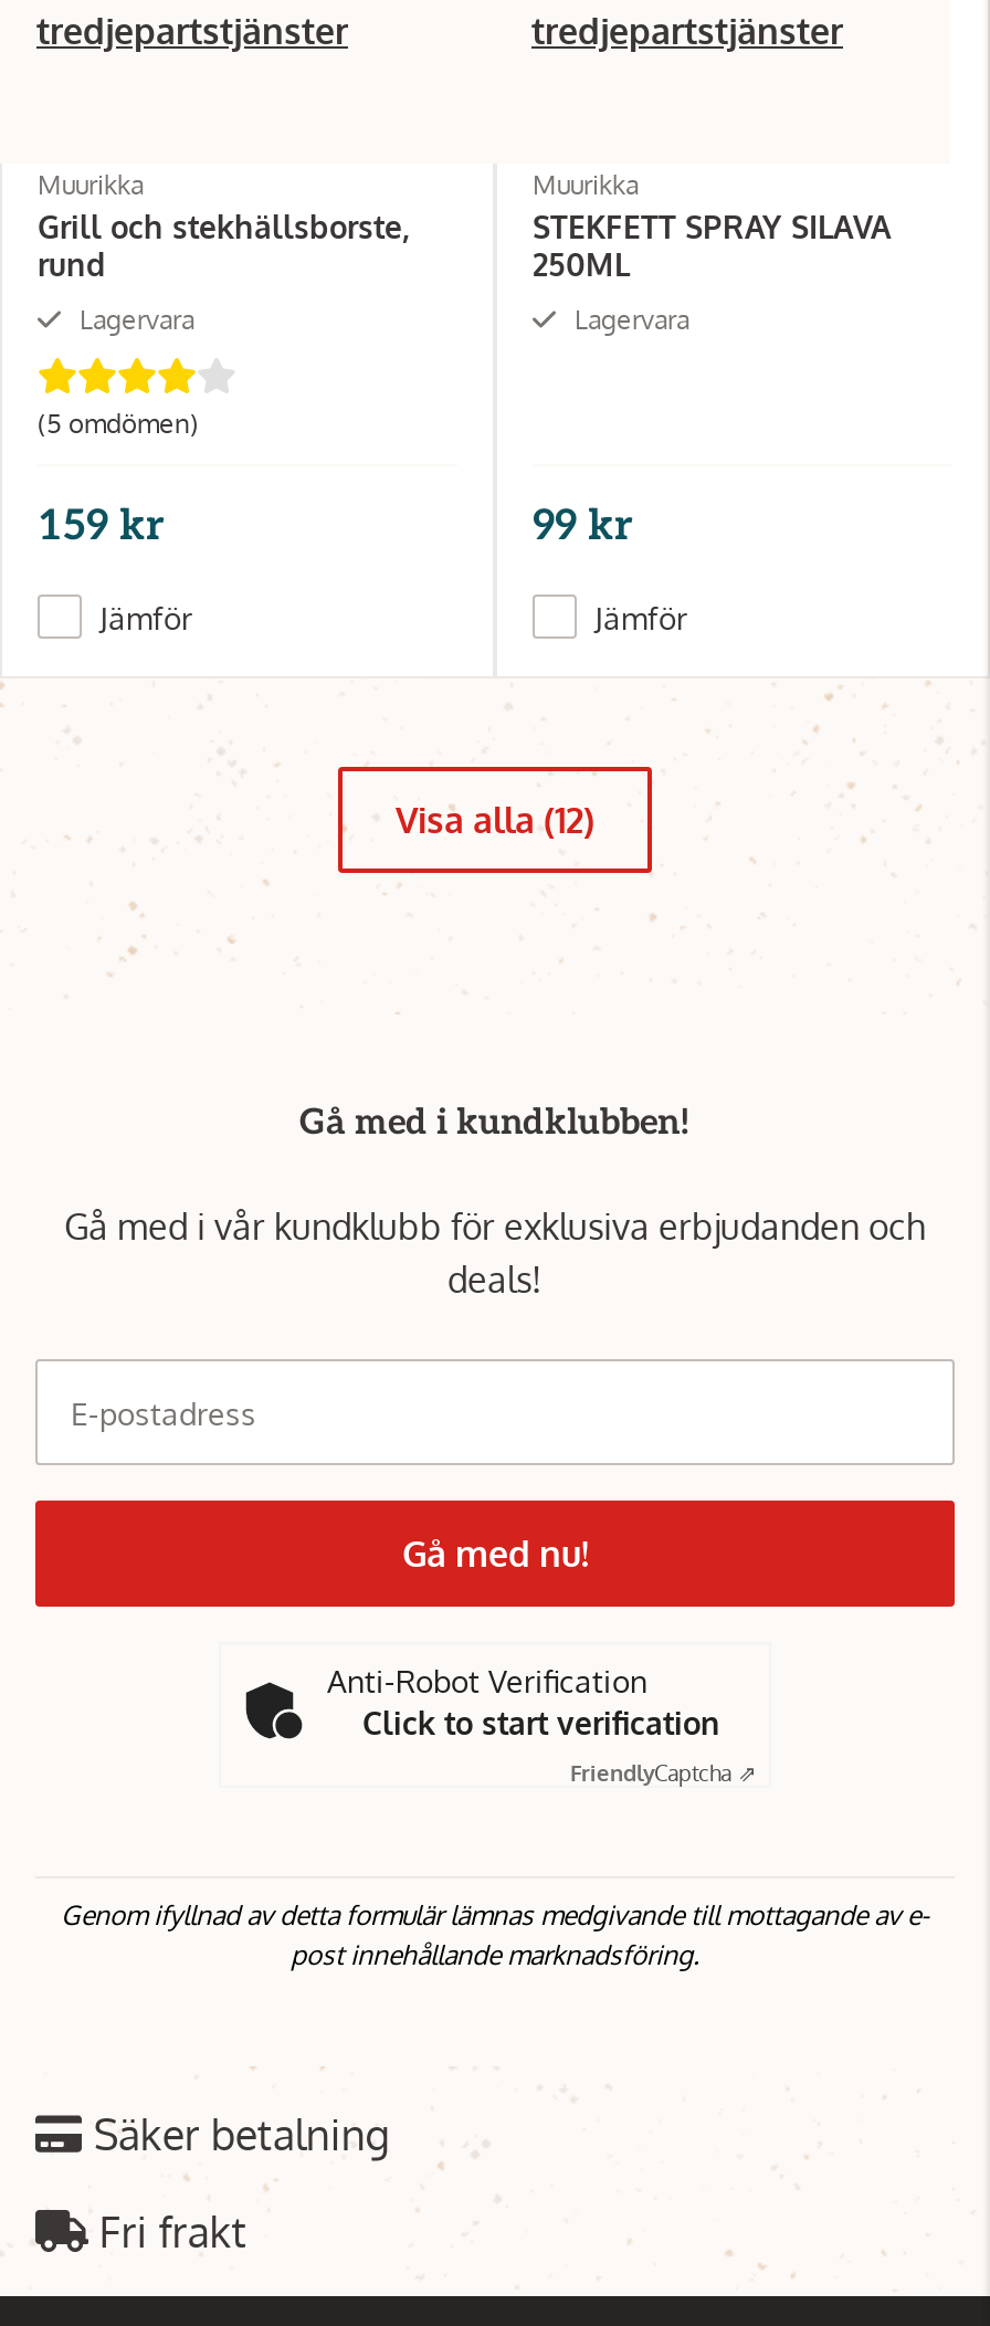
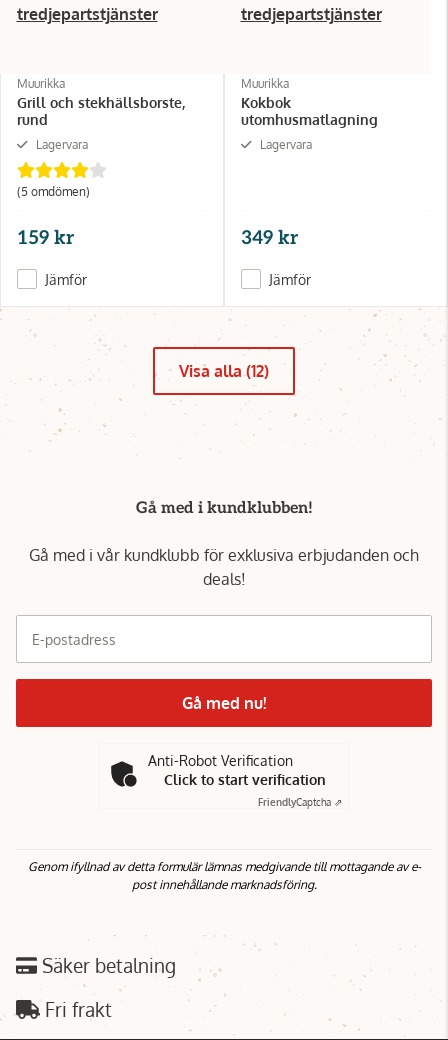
[533,207,891,282] STEKFETT SPRAY SILAVA | 250ML -> [241,93,378,127] Kokbok | utomhusmatlagning
[533,501,632,551] 99 kr -> [241,226,298,249] 349 kr

